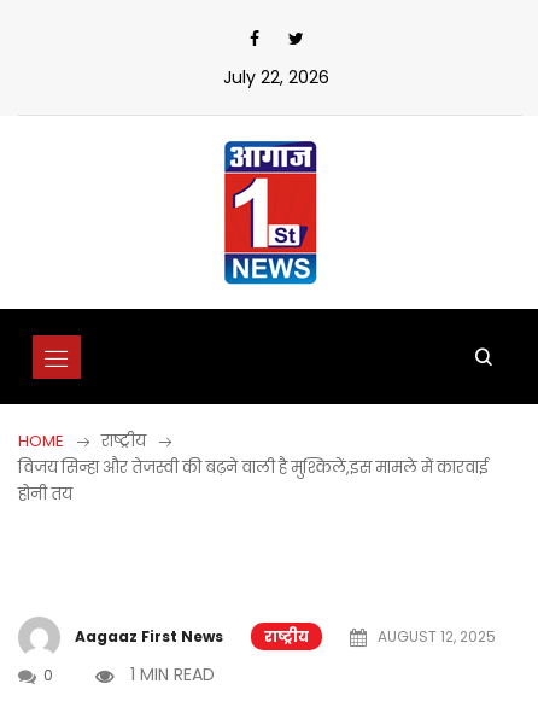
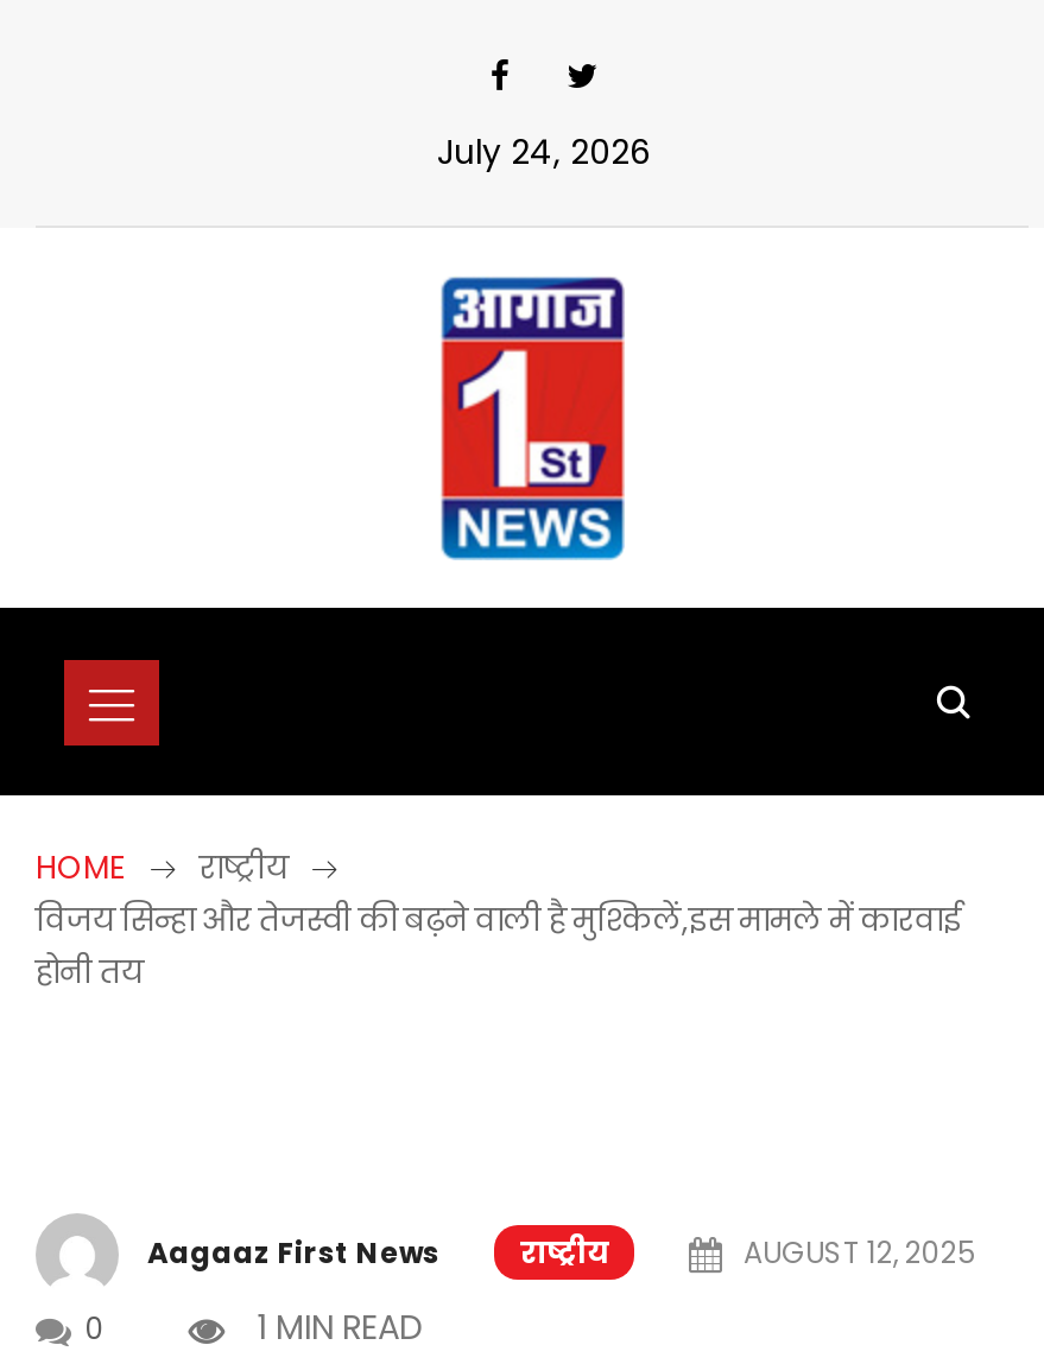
[218,65,329,89] July 22, 2026 -> [428,128,651,176] July 24, 2026

